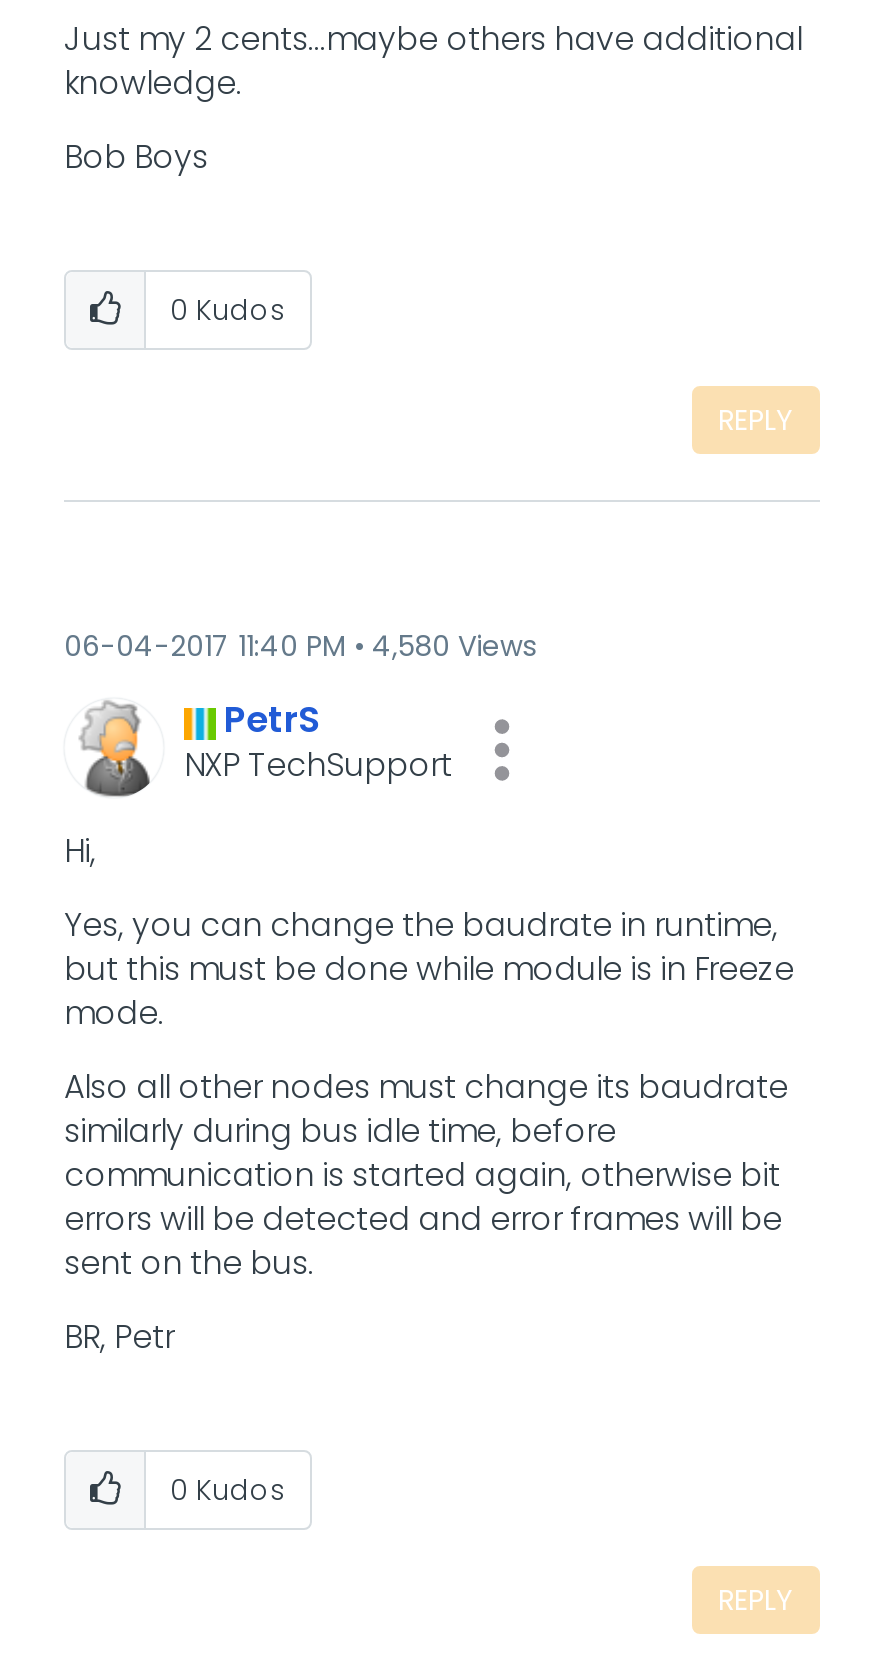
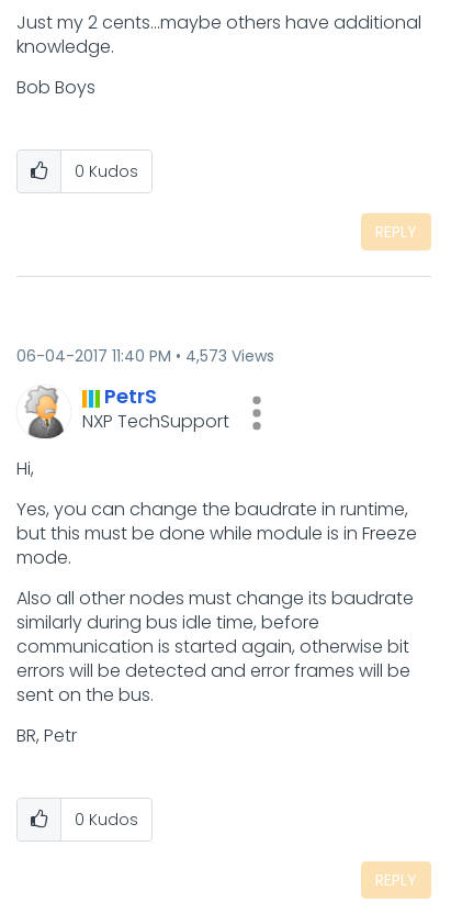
[64,626,536,666] 06-04-2017 11:40 PM 4,580 Views -> [16,345,274,367] 06-04-2017 11:40 PM 4,573 Views

